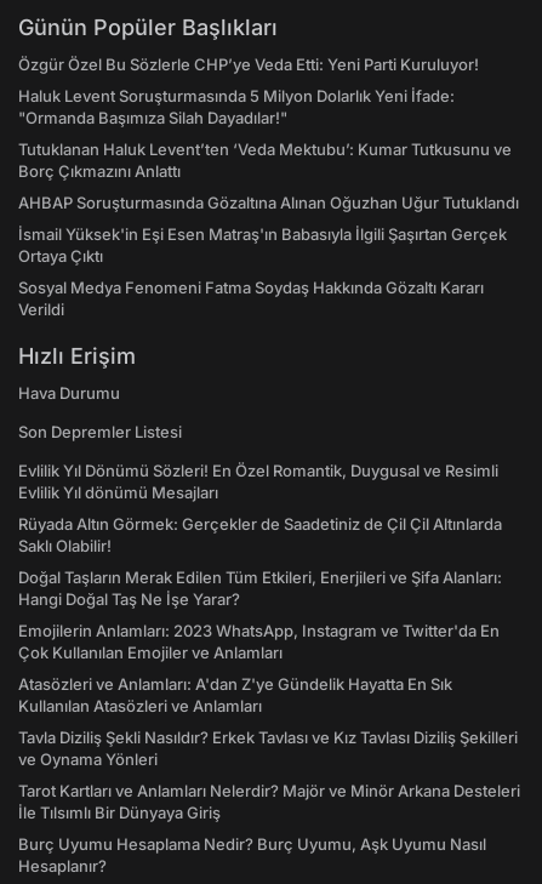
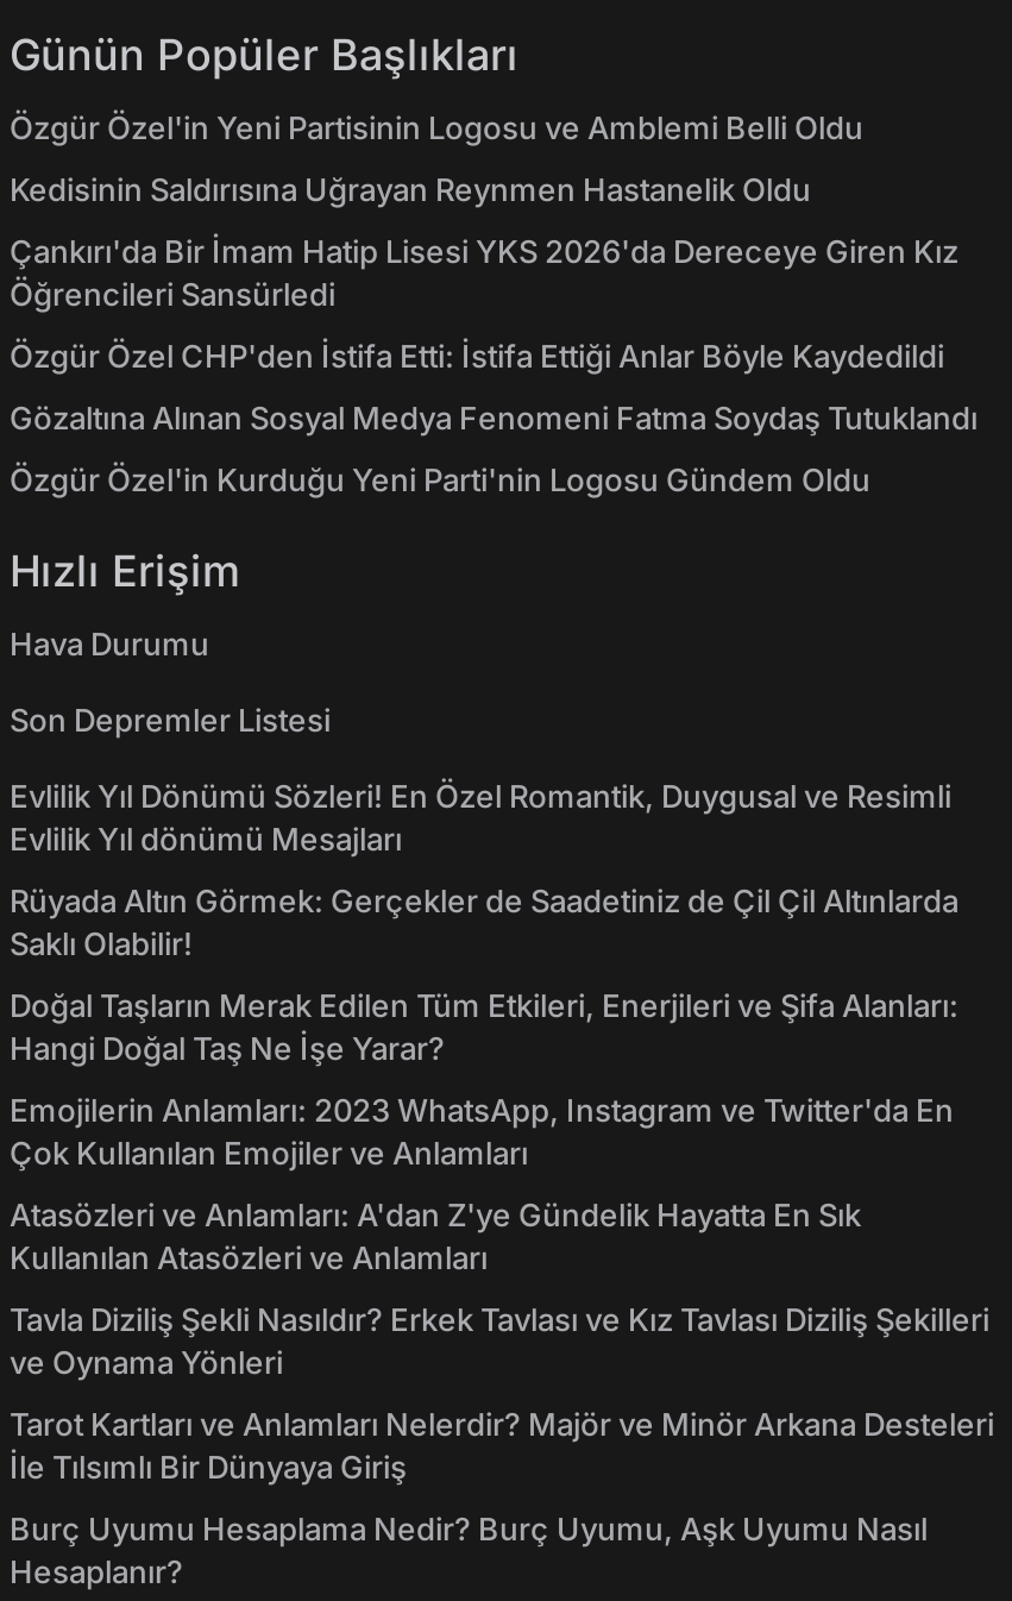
[18,55,479,74] Özgür Özel Bu Sözlerle CHP’ye Veda Etti: Yeni Parti Kuruluyor! -> [10,108,863,146] Özgür Özel'in Yeni Partisinin Logosu ve Amblemi Belli Oldu
[18,86,455,127] Haluk Levent Soruşturmasında 5 Milyon Dolarlık Yeni İfade: | "Ormanda Başımıza Silah Dayadılar!" -> [10,170,811,208] Kedisinin Saldırısına Uğrayan Reynmen Hastanelik Oldu
[18,139,512,181] Tutuklanan Haluk Levent’ten ‘Veda Mektubu’: Kumar Tutkusunu ve | Borç Çıkmazını Anlattı -> [10,232,958,313] Çankırı'da Bir İmam Hatip Lisesi YKS 2026'da Dereceye Giren Kız | Öğrencileri Sansürledi
[18,193,519,212] AHBAP Soruşturmasında Gözaltına Alınan Oğuzhan Uğur Tutuklandı -> [10,337,944,375] Özgür Özel CHP'den İstifa Etti: İstifa Ettiği Anlar Böyle Kaydedildi
[18,224,507,266] İsmail Yüksek'in Eşi Esen Matraş'ın Babasıyla İlgili Şaşırtan Gerçek | Ortaya Çıktı -> [10,398,978,437] Gözaltına Alınan Sosyal Medya Fenomeni Fatma Soydaş Tutuklandı
[18,278,484,319] Sosyal Medya Fenomeni Fatma Soydaş Hakkında Gözaltı Kararı | Verildi -> [10,460,870,498] Özgür Özel'in Kurduğu Yeni Parti'nin Logosu Gündem Oldu

